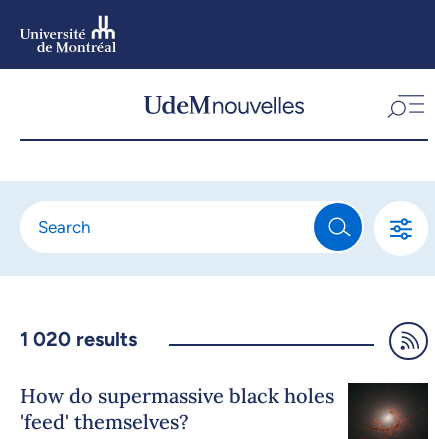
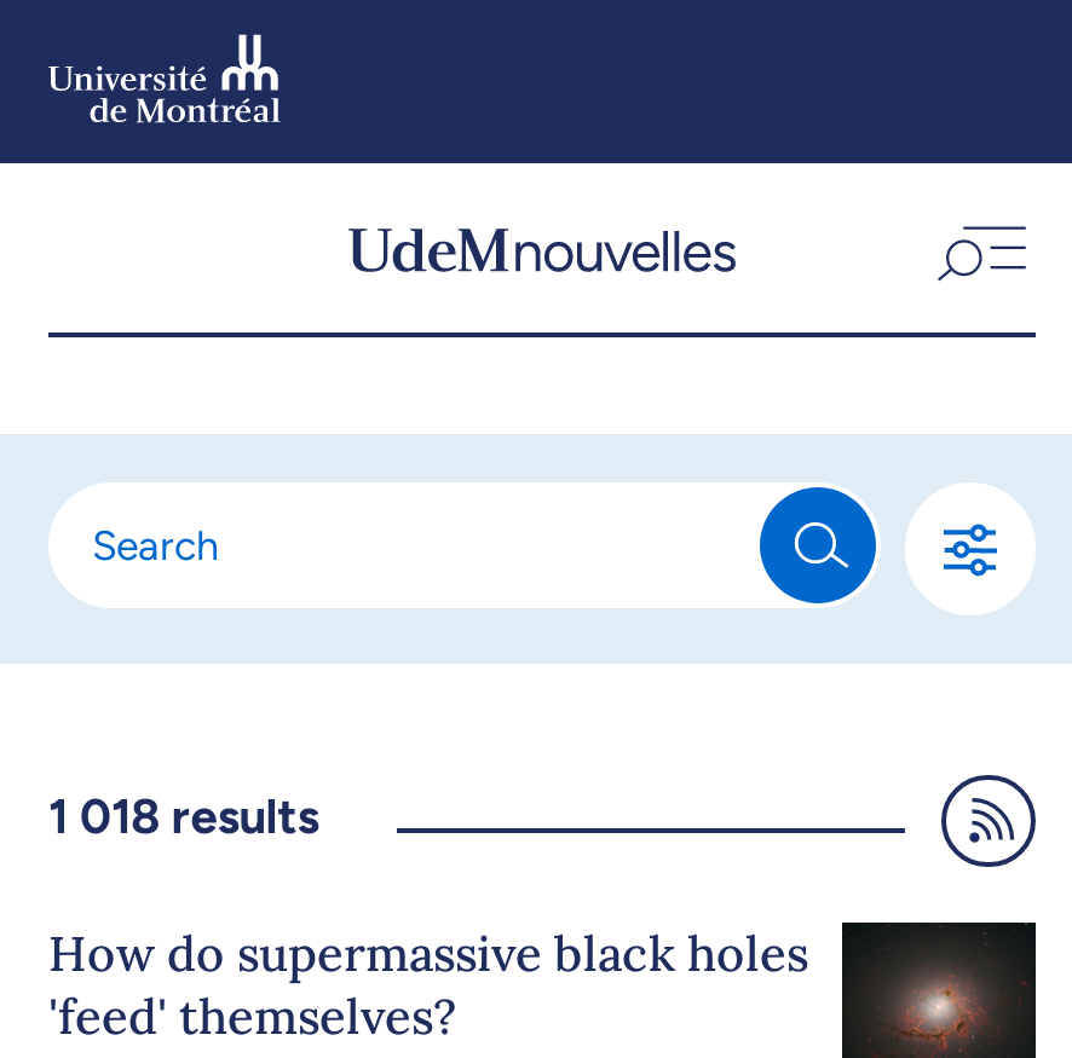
[20,327,137,351] 1 020 results -> [48,787,319,845] 1 018 results

